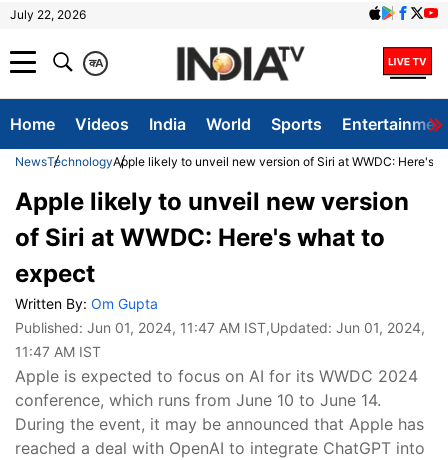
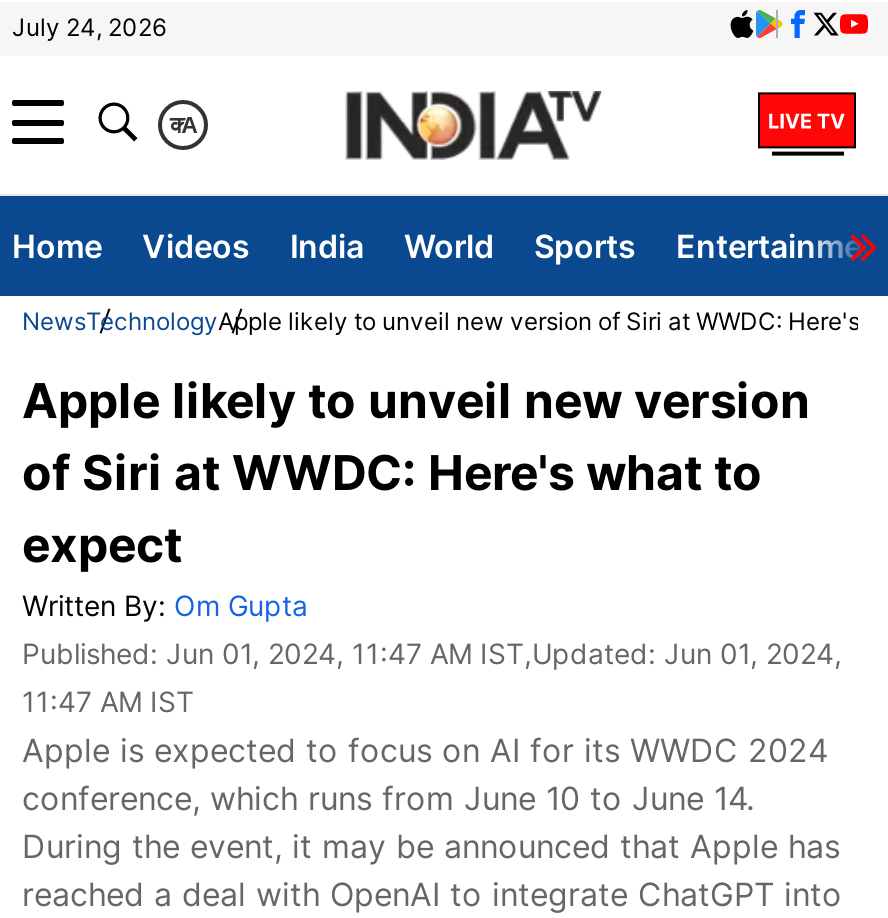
[10,7,86,22] July 22, 2026 -> [12,12,166,42] July 24, 2026

